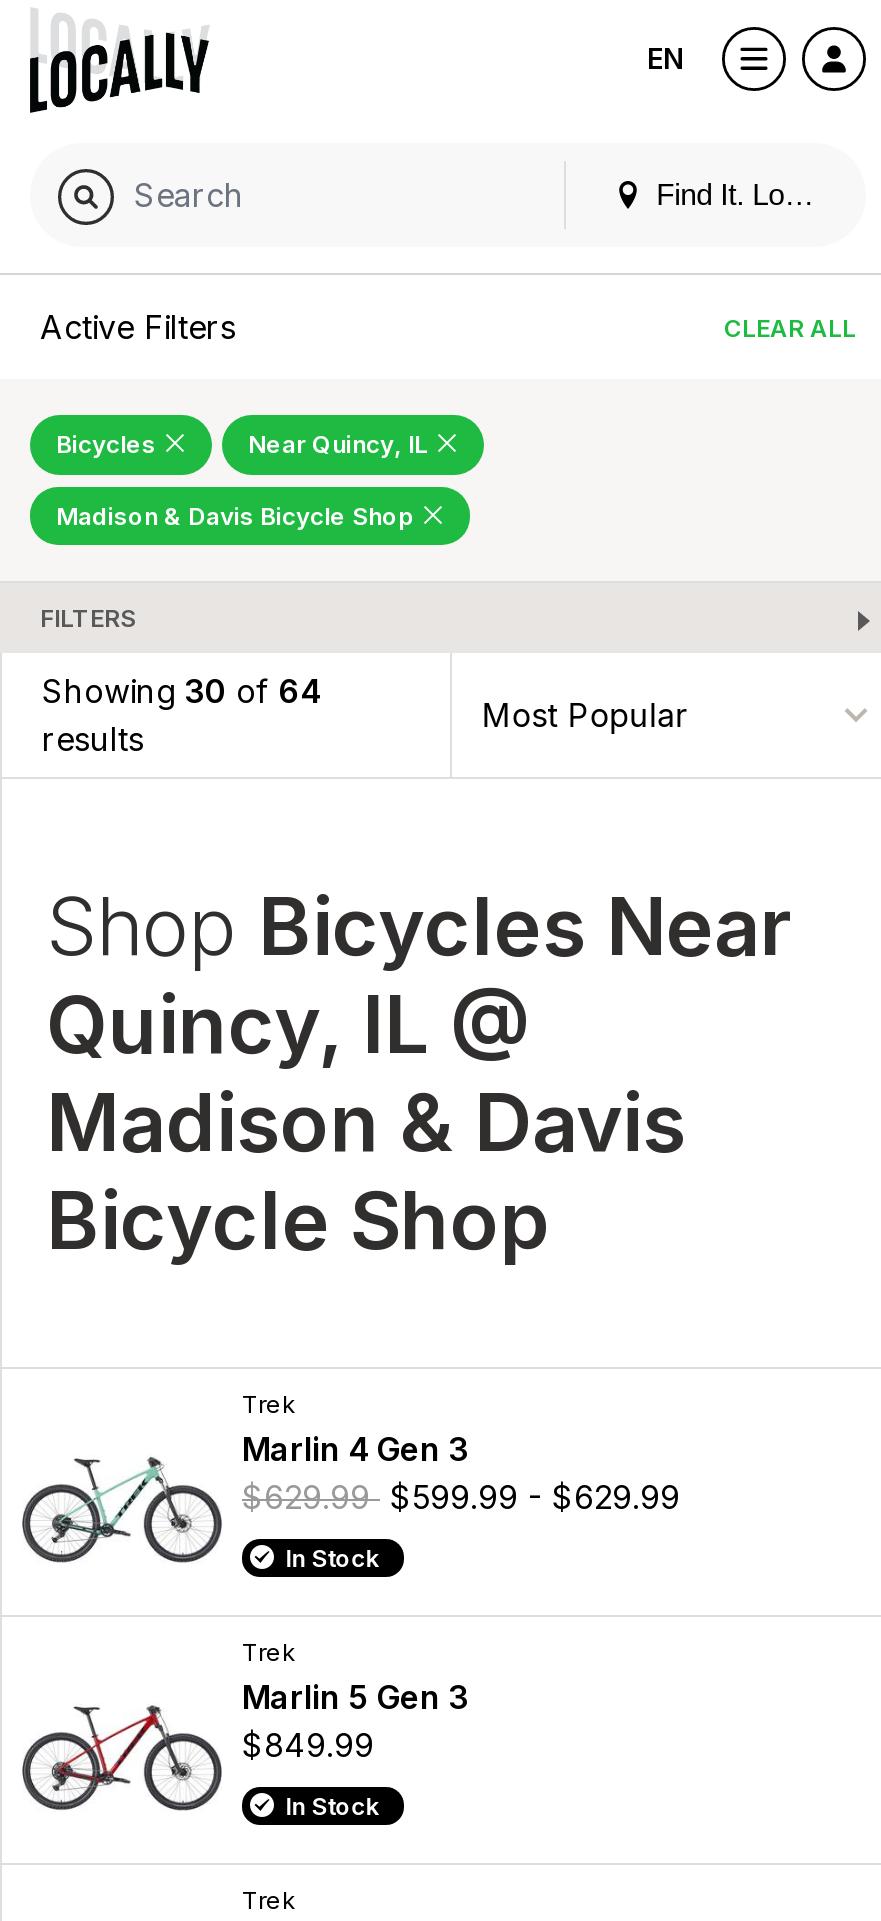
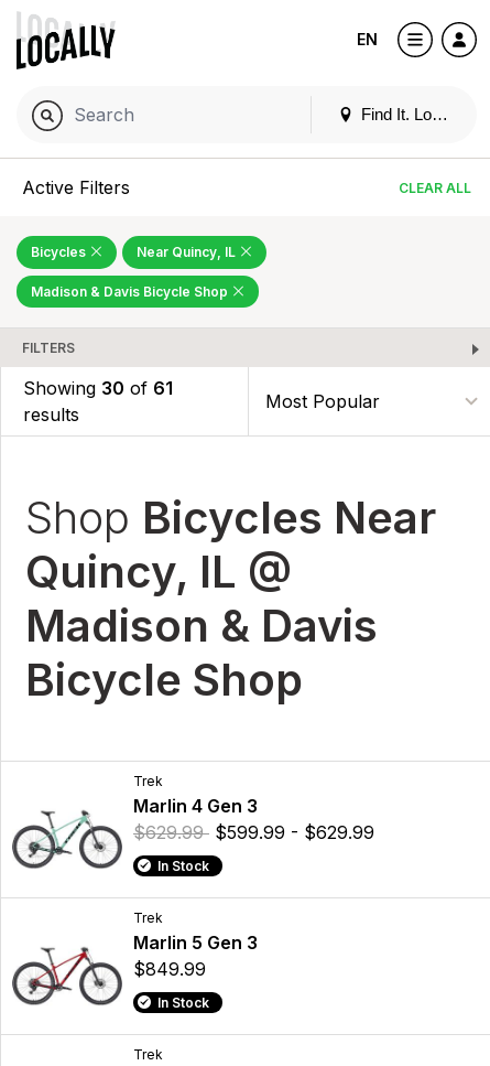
[42,672,320,712] Showing 30 of 64 -> [23,377,173,399] Showing 30 of 61

